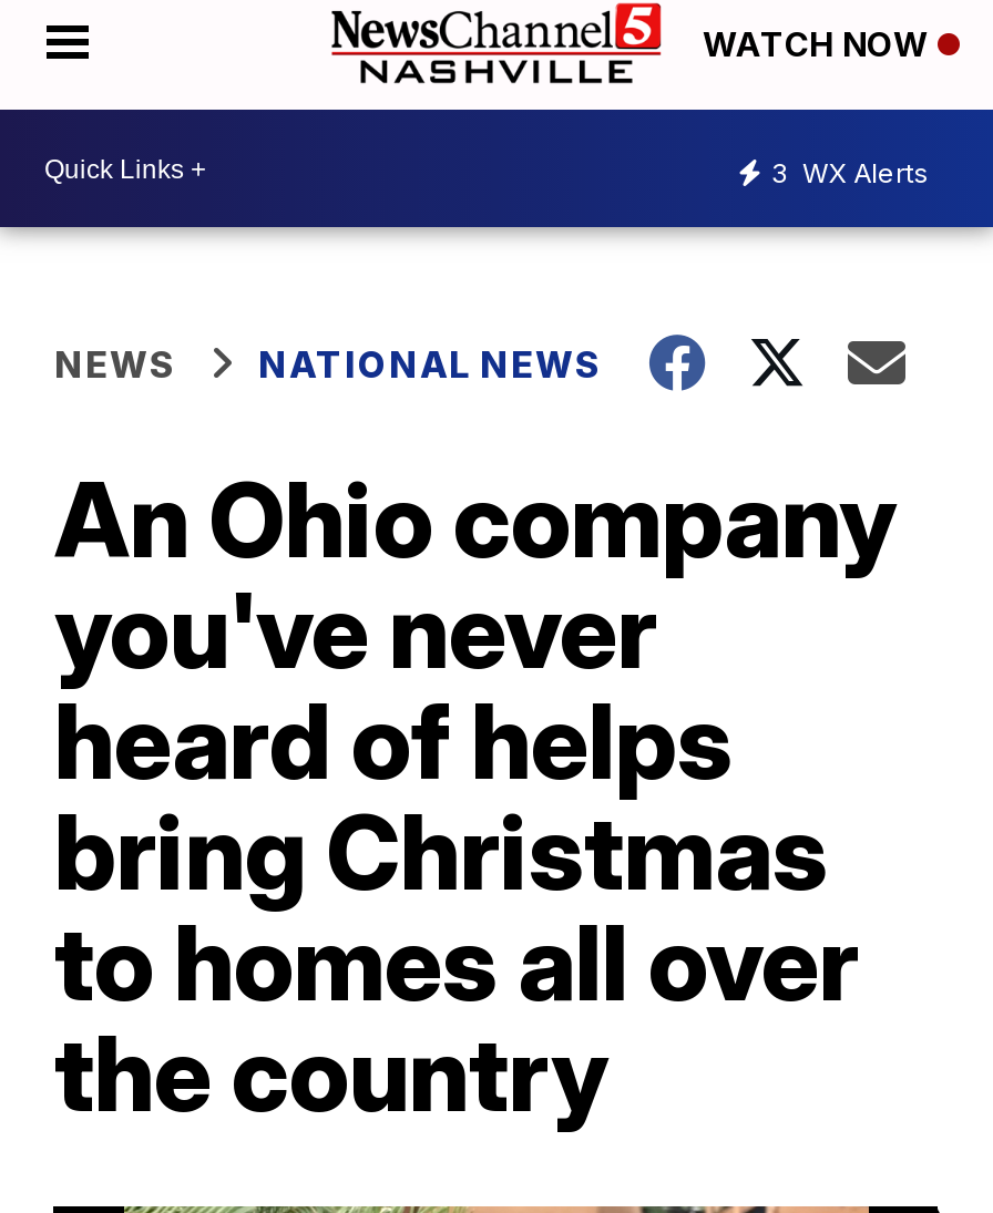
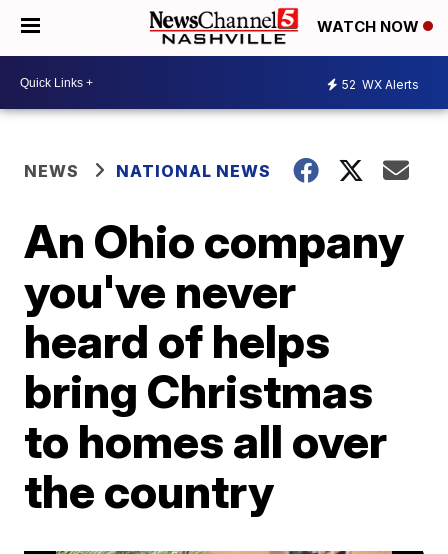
[771,155,929,188] 3 WX Alerts -> [342,76,419,91] 52 WX Alerts

